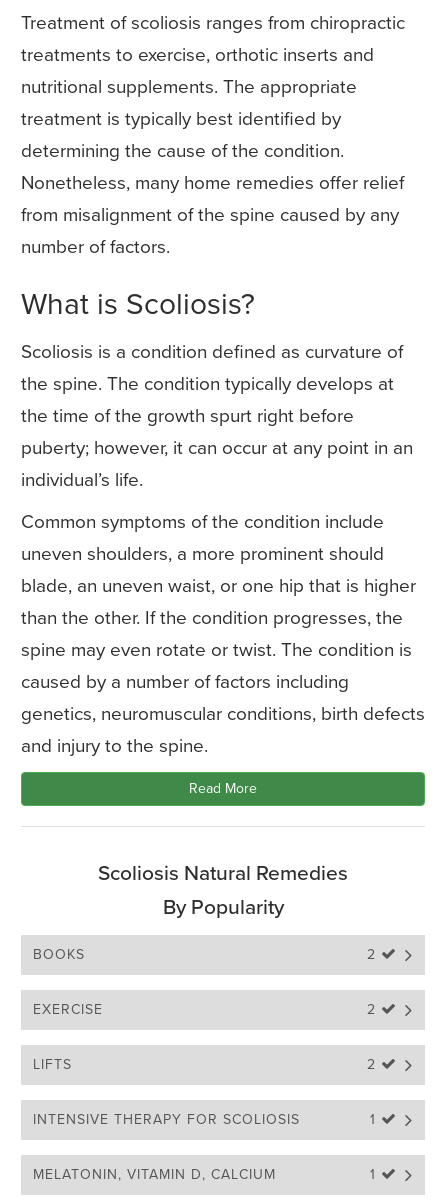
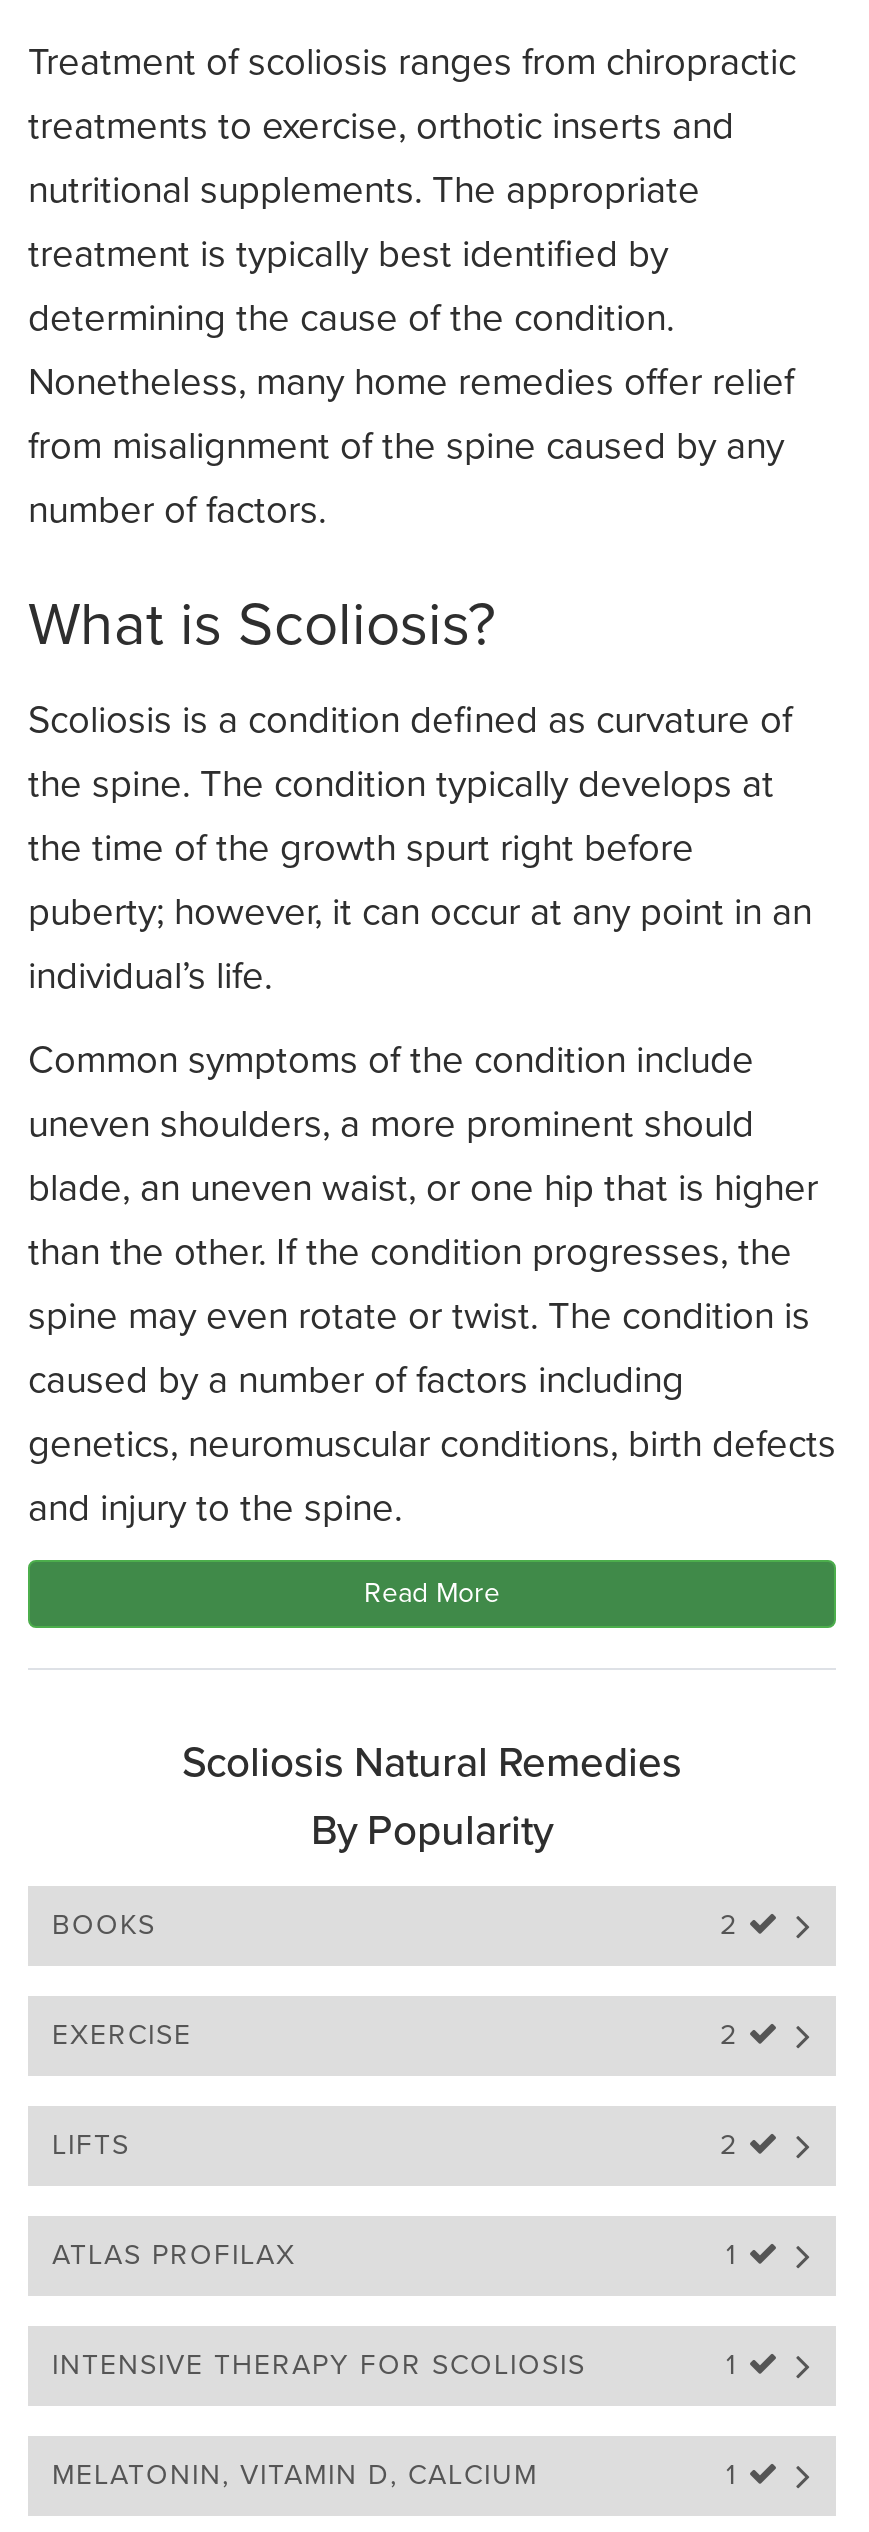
none -> [52,2238,748,2272] ATLAS PROFILAX | 1

